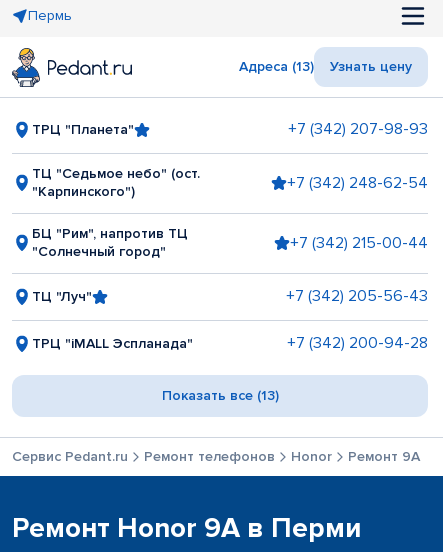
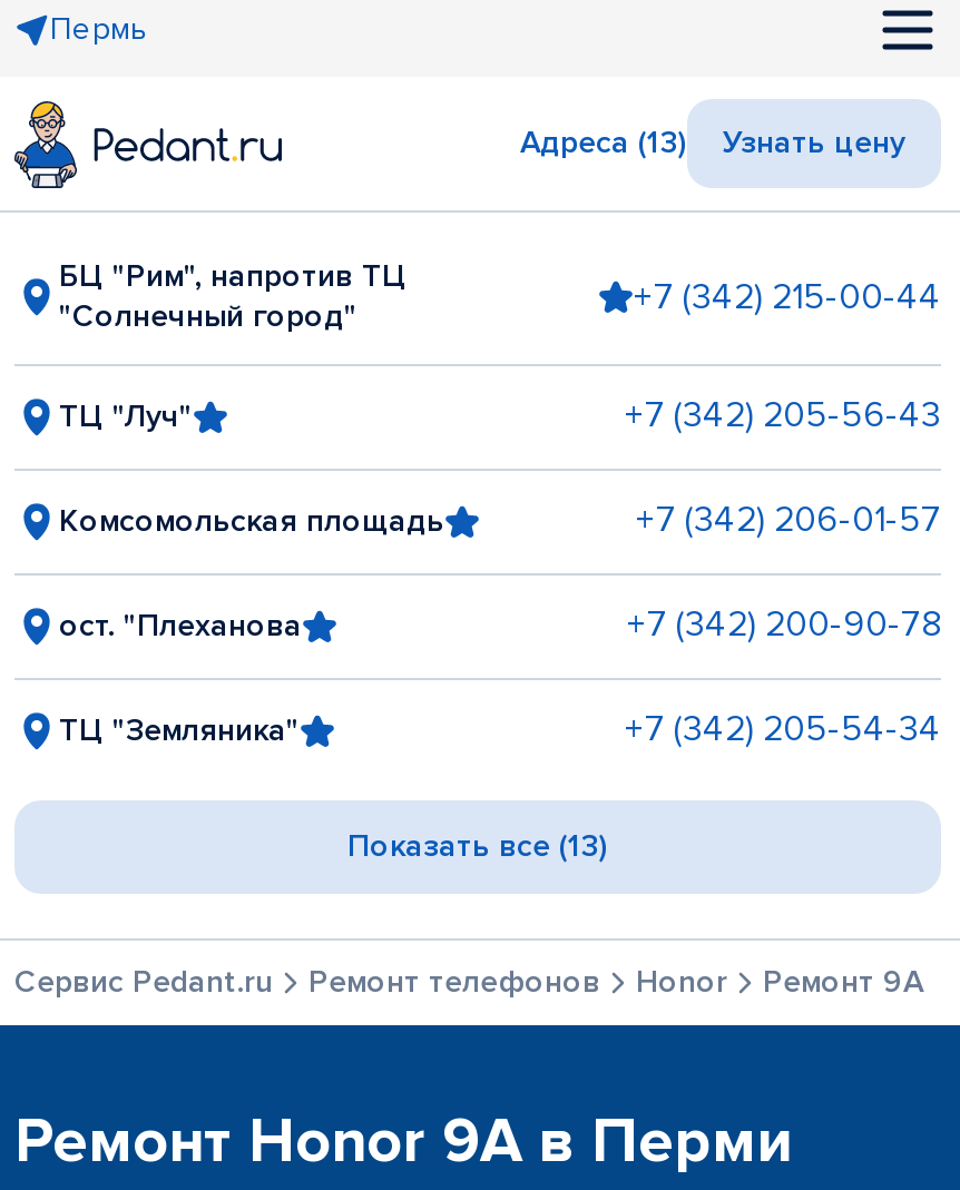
[32,119,428,200] ТРЦ "Планета" | +7 (342) 207-98-93 | ТЦ "Седьмое небо" (ост. | "Карпинского") | +7 (342) 248-62-54 -> none
moved [32,225,428,306] -> [59,257,941,437]: БЦ "Рим", напротив ТЦ | "Солнечный город" | +7 (342) 215-00-44 | ТЦ "Луч" | +7 (342) 205-56-43
[32,333,428,353] ТРЦ "iMALL Эспланада" | +7 (342) 200-94-28 -> [59,498,941,751] Комсомольская площадь | +7 (342) 206-01-57 | ост. "Плеханова | +7 (342) 200-90-78 | ТЦ "Земляника" | +7 (342) 205-54-34

